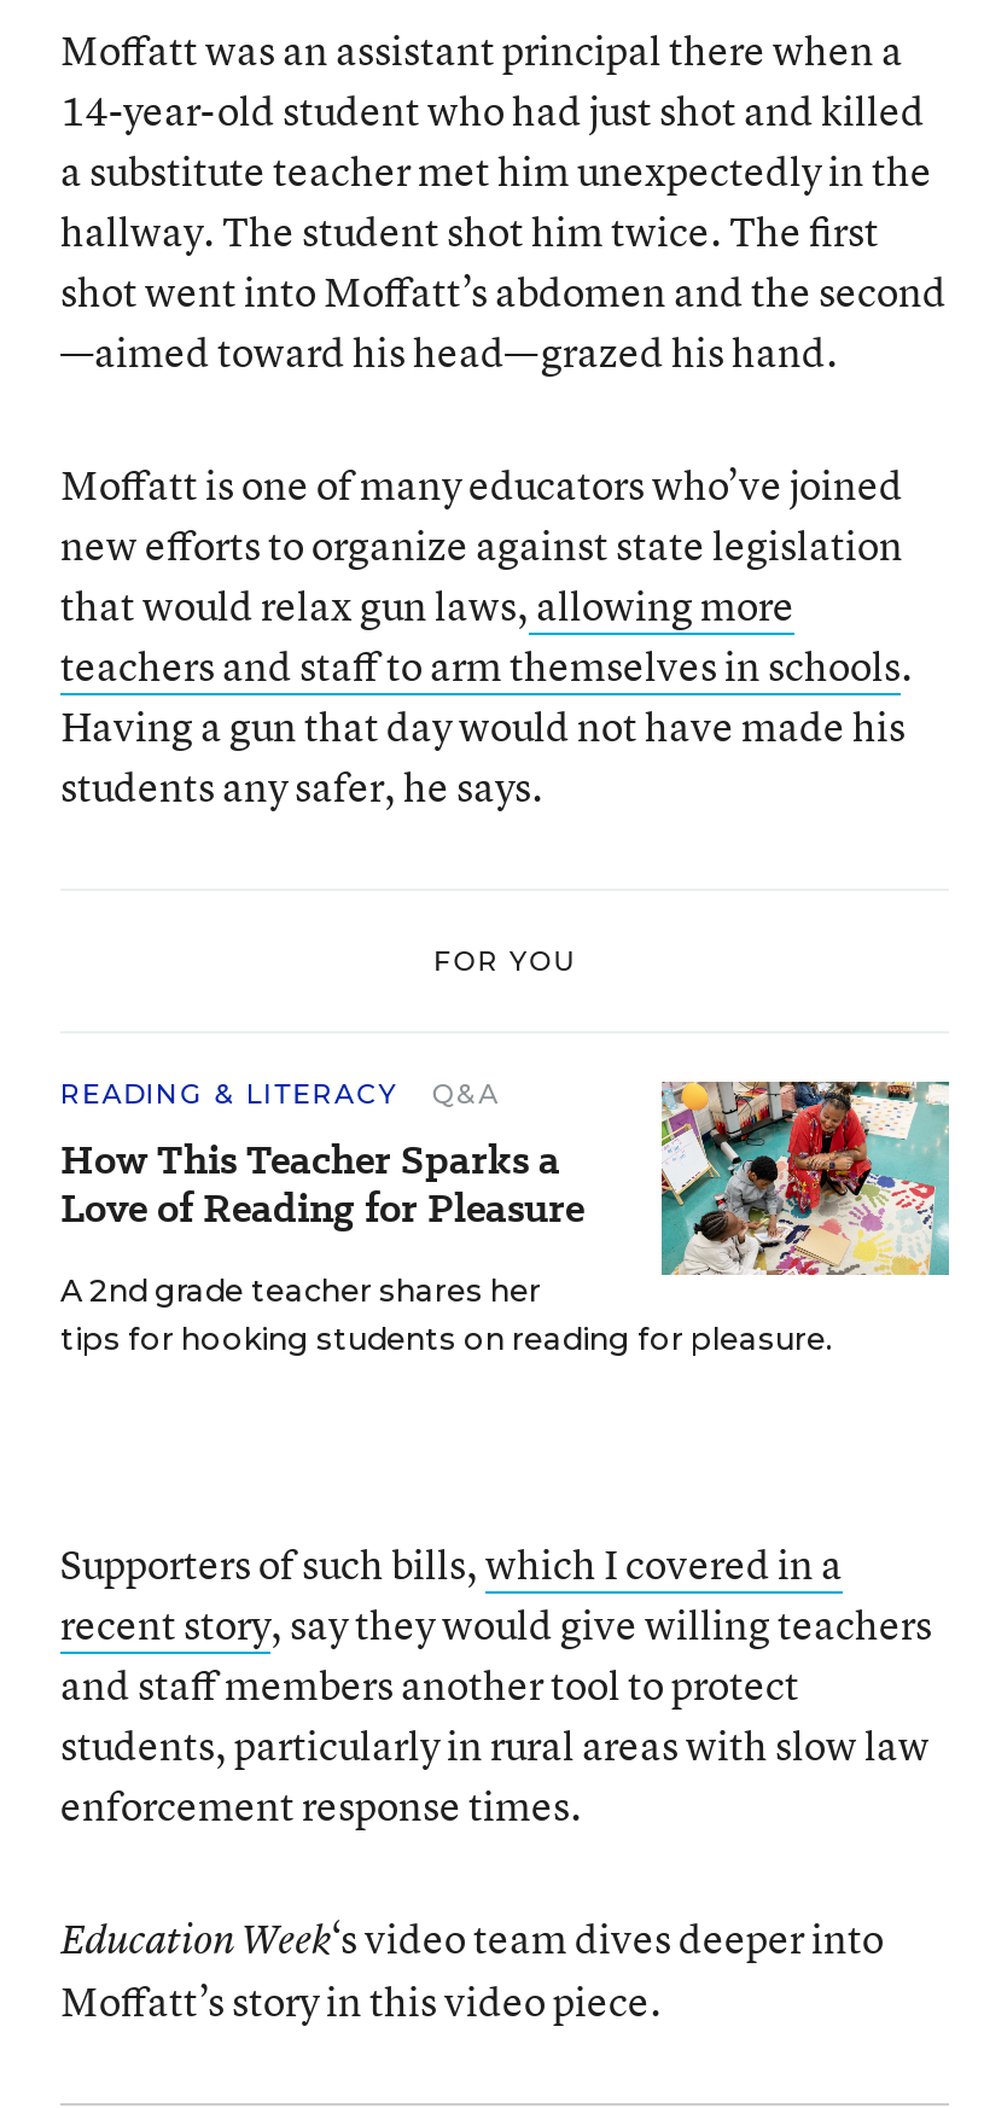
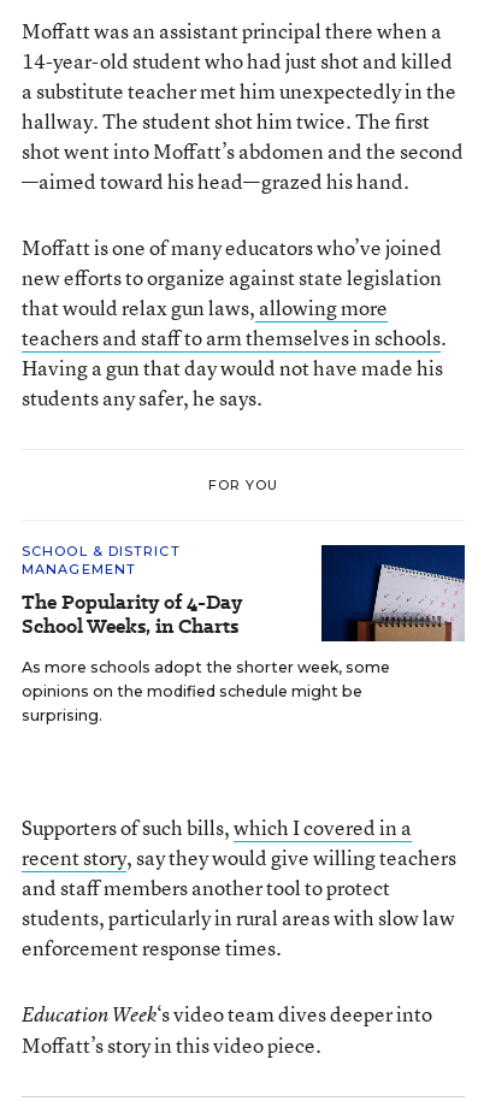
[60,1077,584,1236] READING & LITERACY | Q&A | How This Teacher Sparks a | Love of Reading for Pleasure -> [22,543,242,640] SCHOOL & DISTRICT | MANAGEMENT | The Popularity of 4-Day | School Weeks, in Charts
[60,1079,949,1357] [image] | A 2nd grade teacher shares her | tips for hooking students on reading for pleasure. -> [22,544,466,724] [image] | As more schools adopt the shorter week, some | opinions on the modified schedule might be | surprising.

